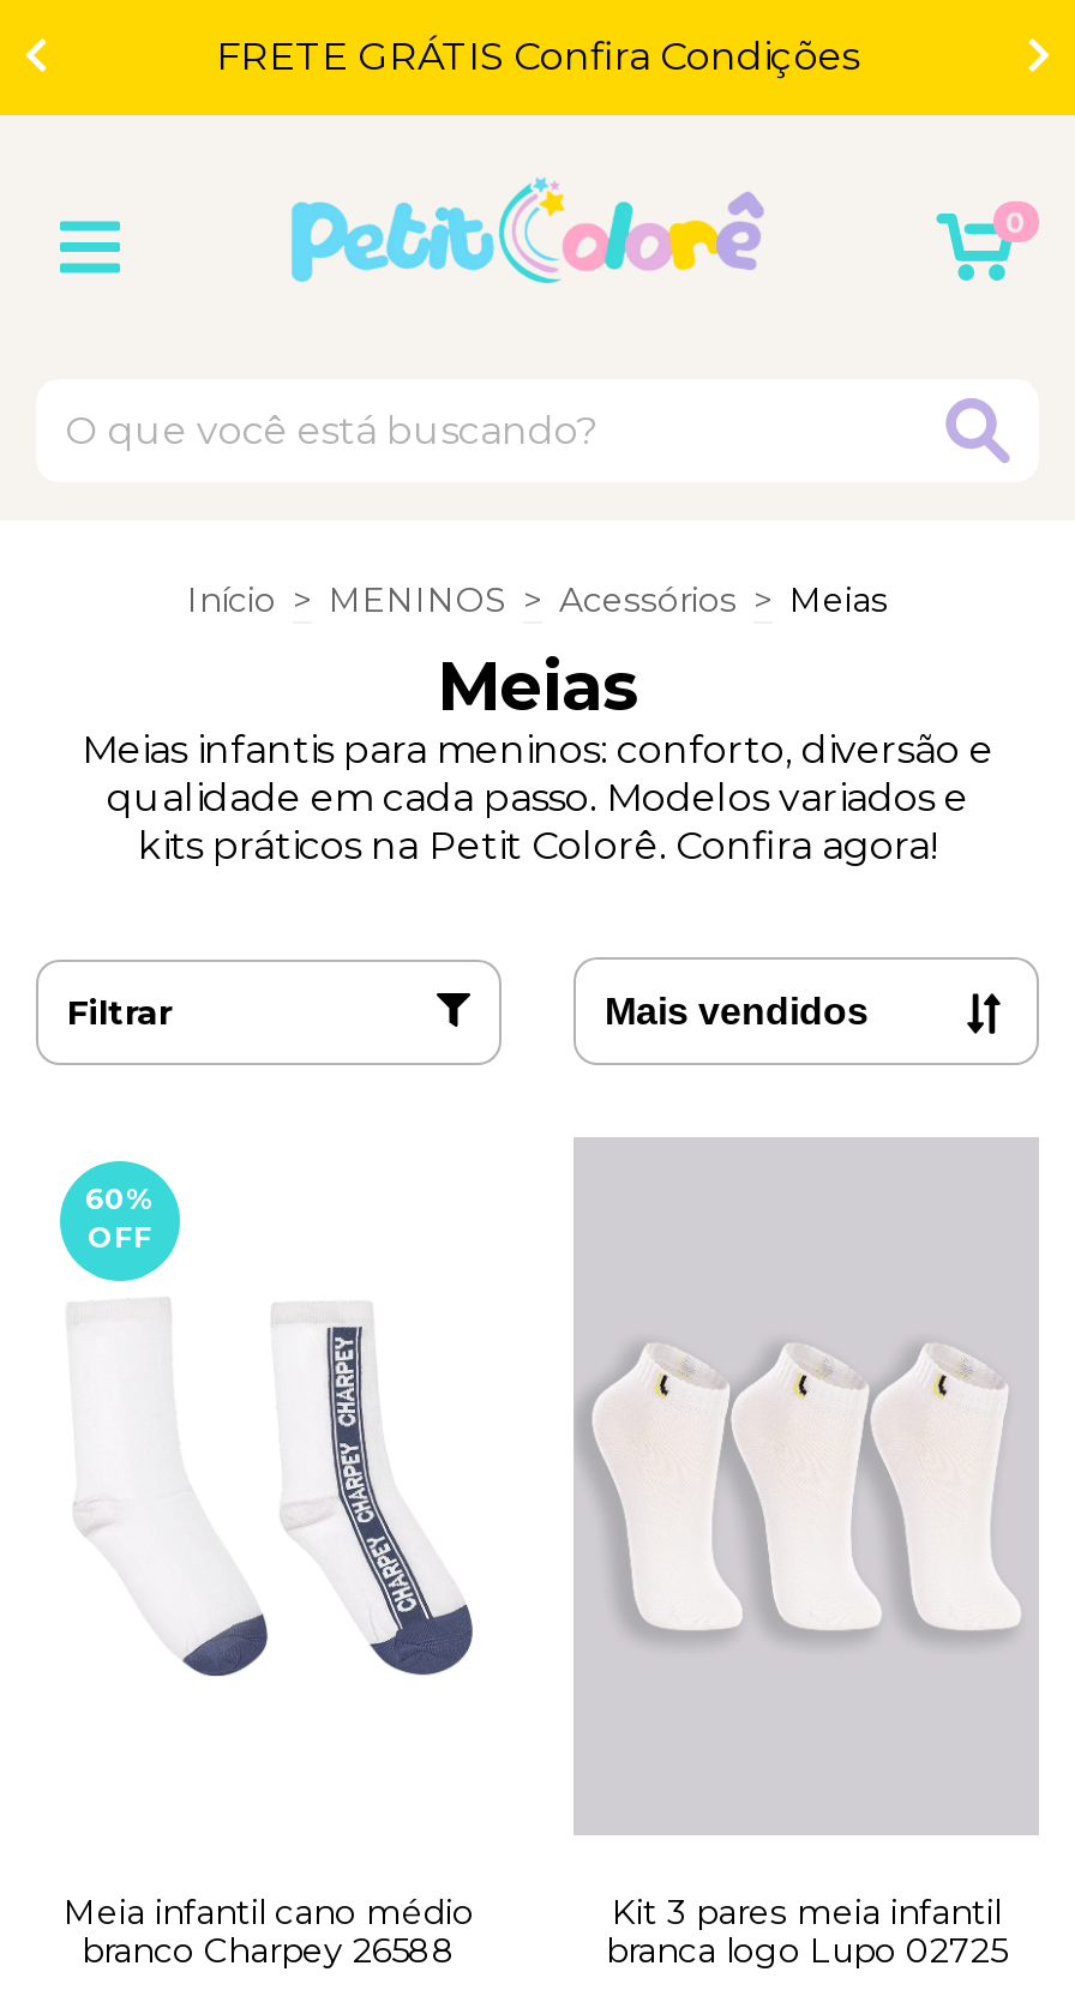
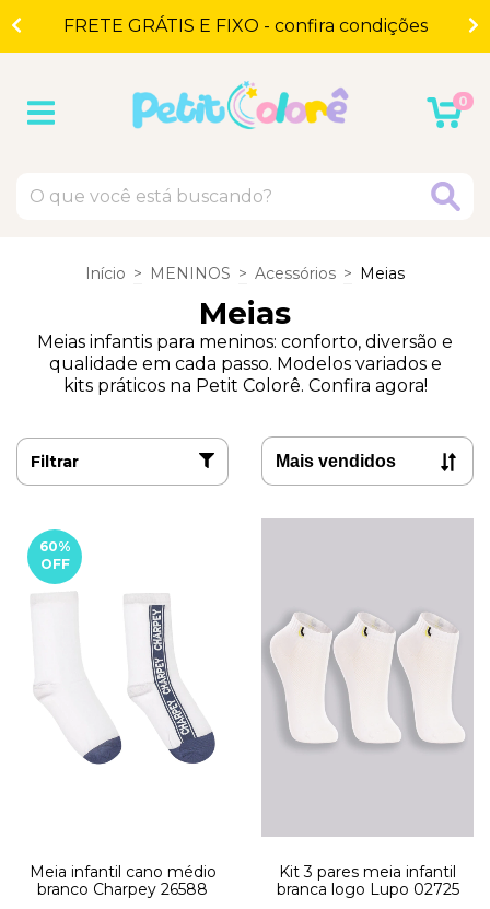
[216,34,859,79] FRETE GRÁTIS Confira Condições -> [63,15,427,36] FRETE GRÁTIS E FIXO - confira condições

